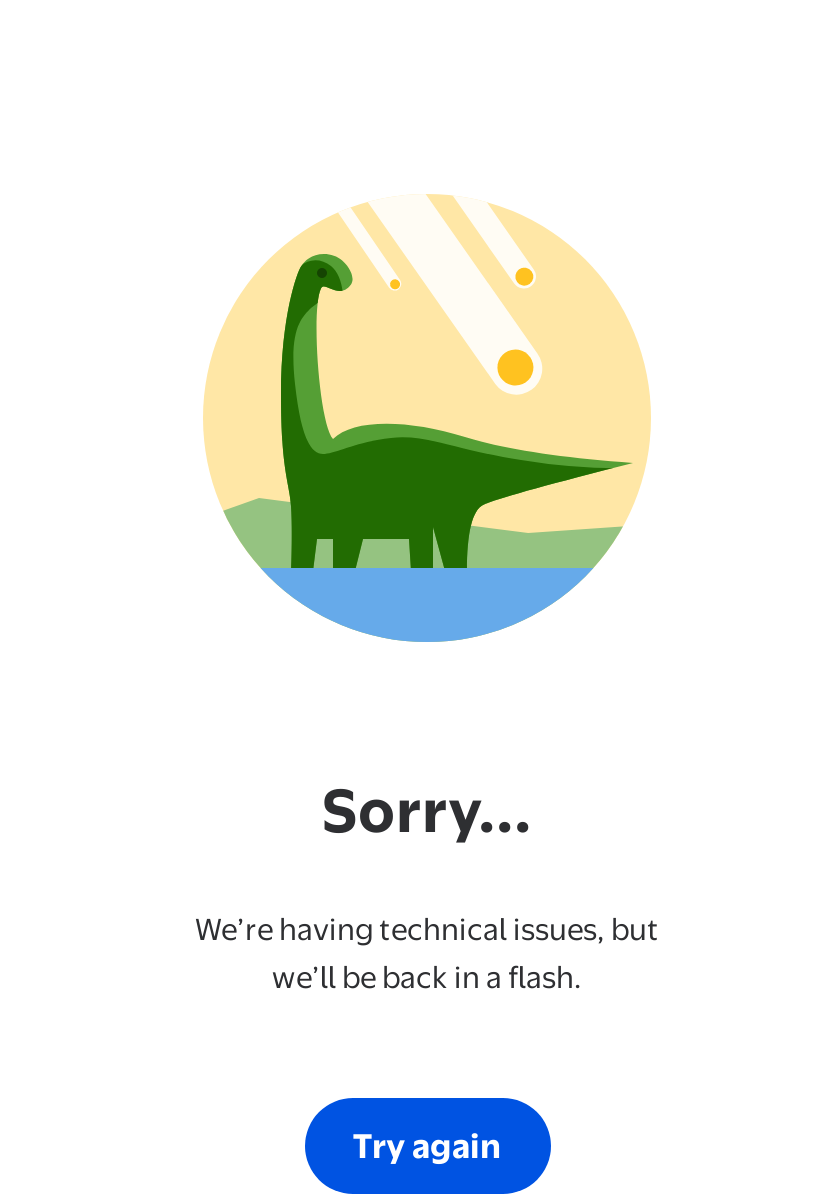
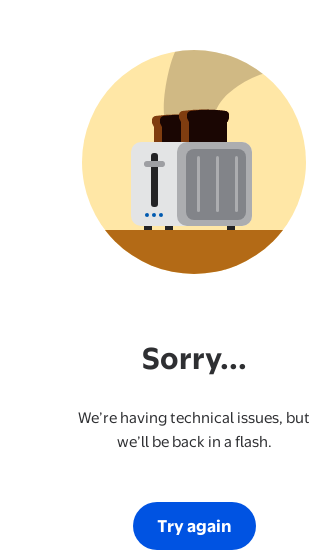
[223,196,631,644] [image] -> [93,50,293,275] [image]

